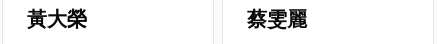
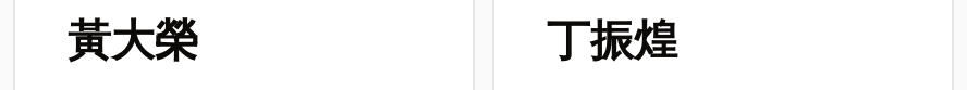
[247,6,307,33] 蔡雯麗 -> [547,12,677,70] 丁振煌

